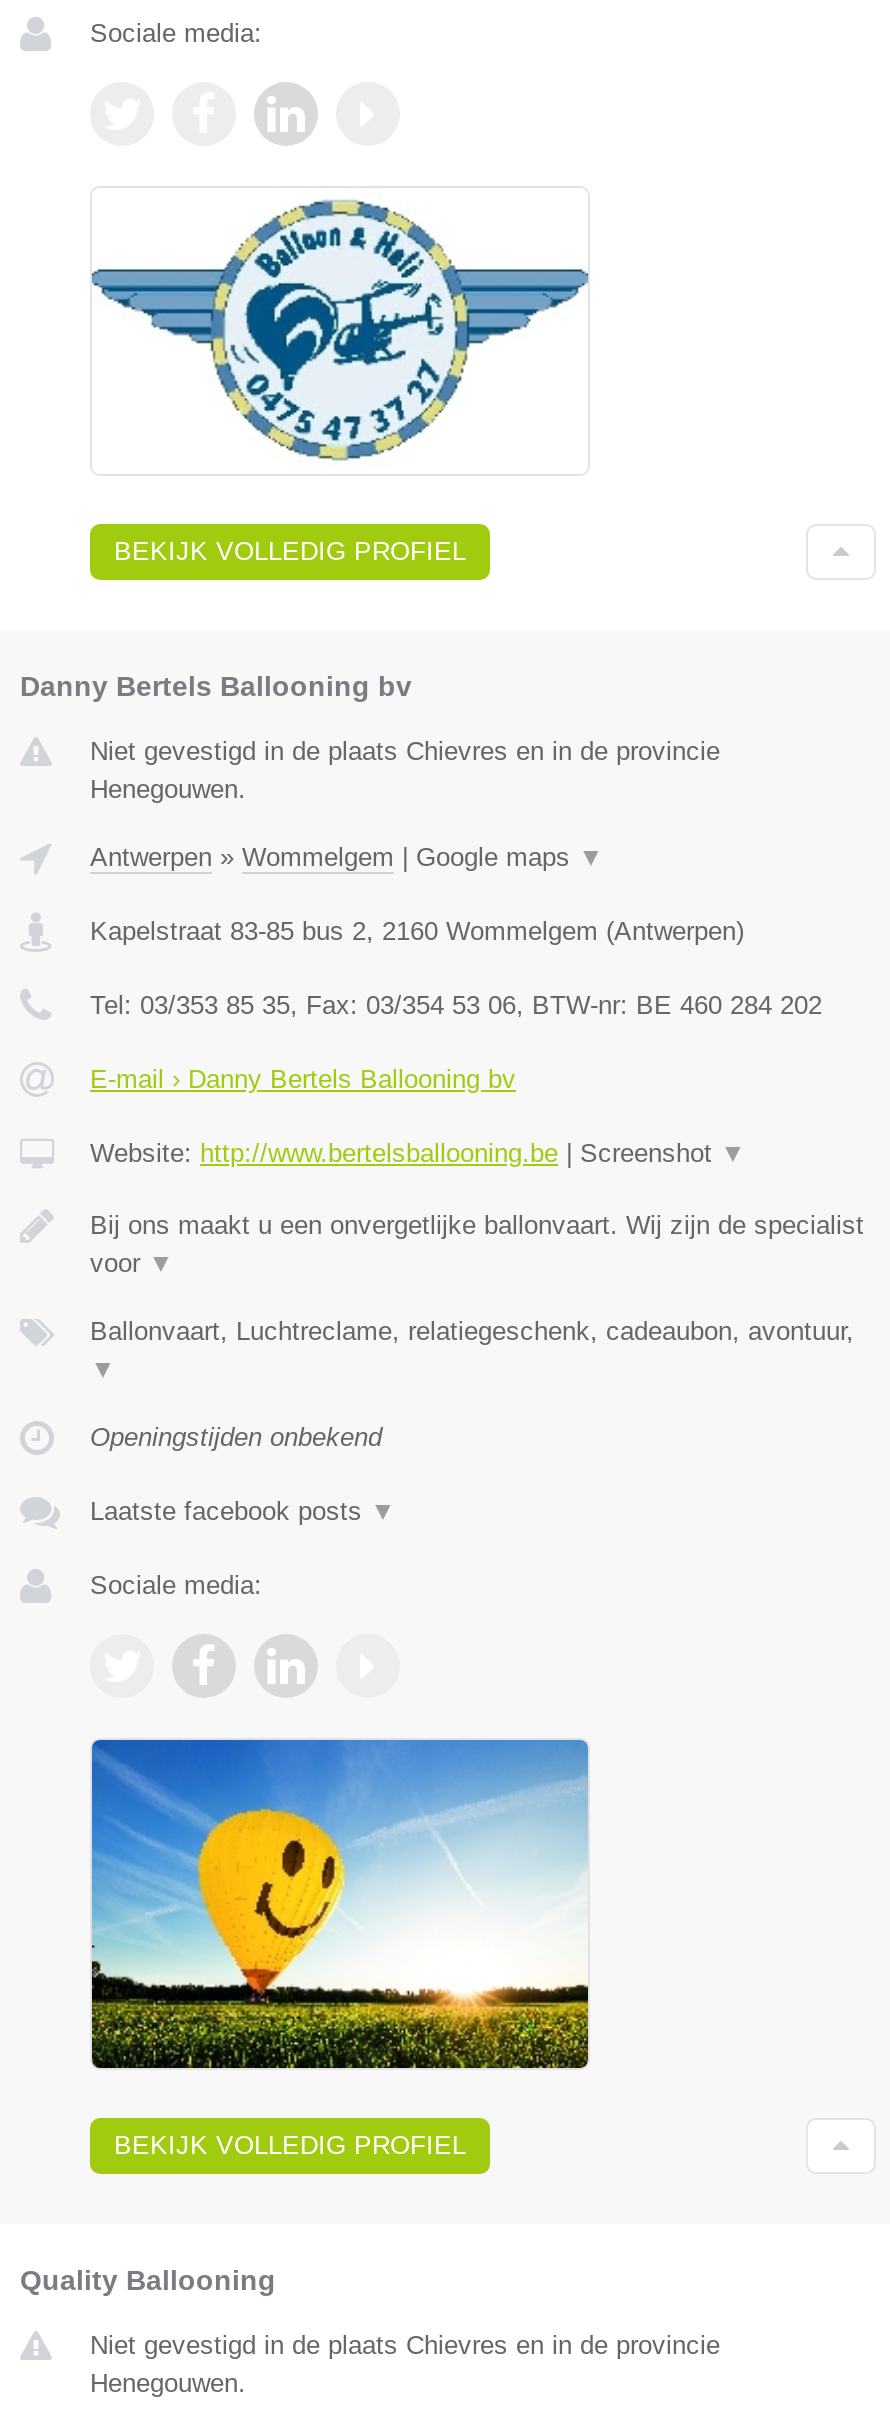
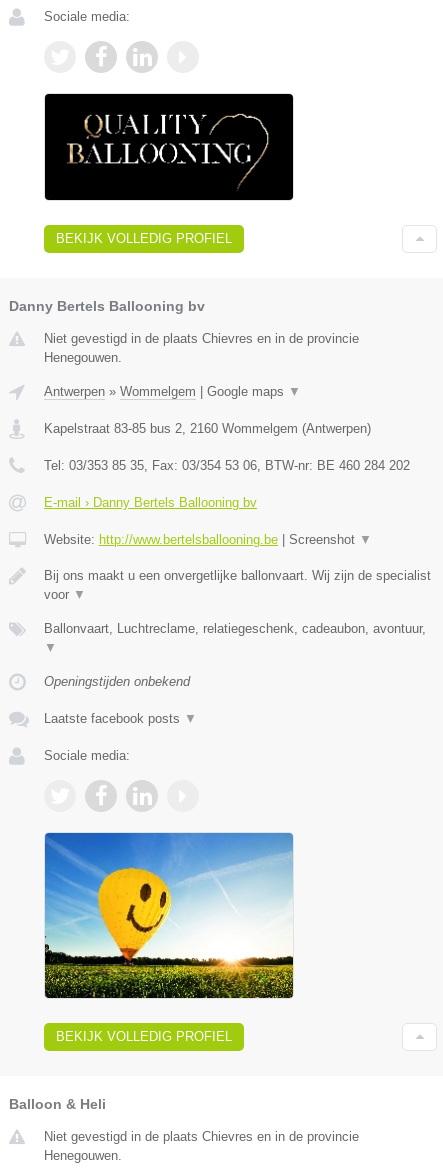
[90,188,590,474] [image] -> [44,93,294,201] [image]
[20,2265,276,2297] Quality Ballooning -> [9,1096,106,1112] Balloon & Heli

